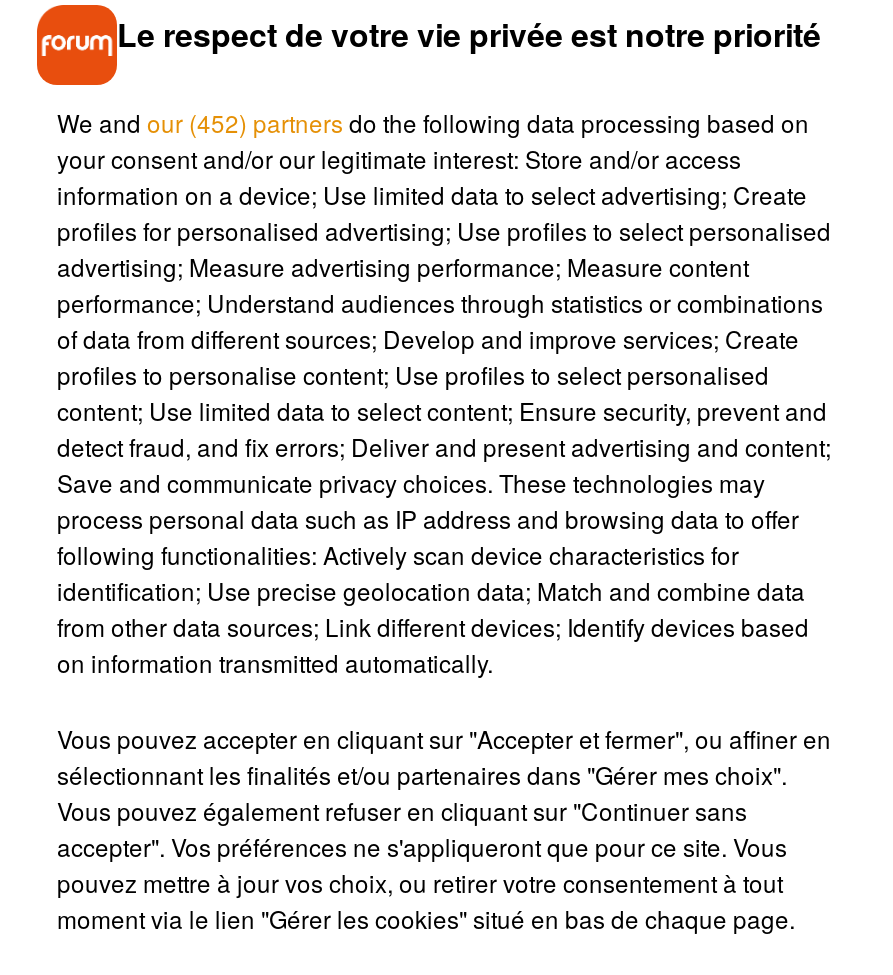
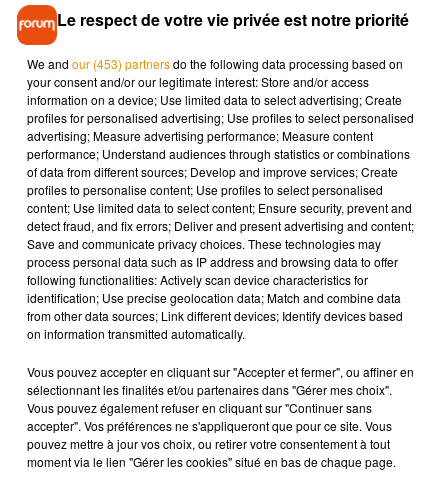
[57,104,809,138] We and our (452) partners do the following data processing based on -> [27,54,403,71] We and our (453) partners do the following data processing based on

